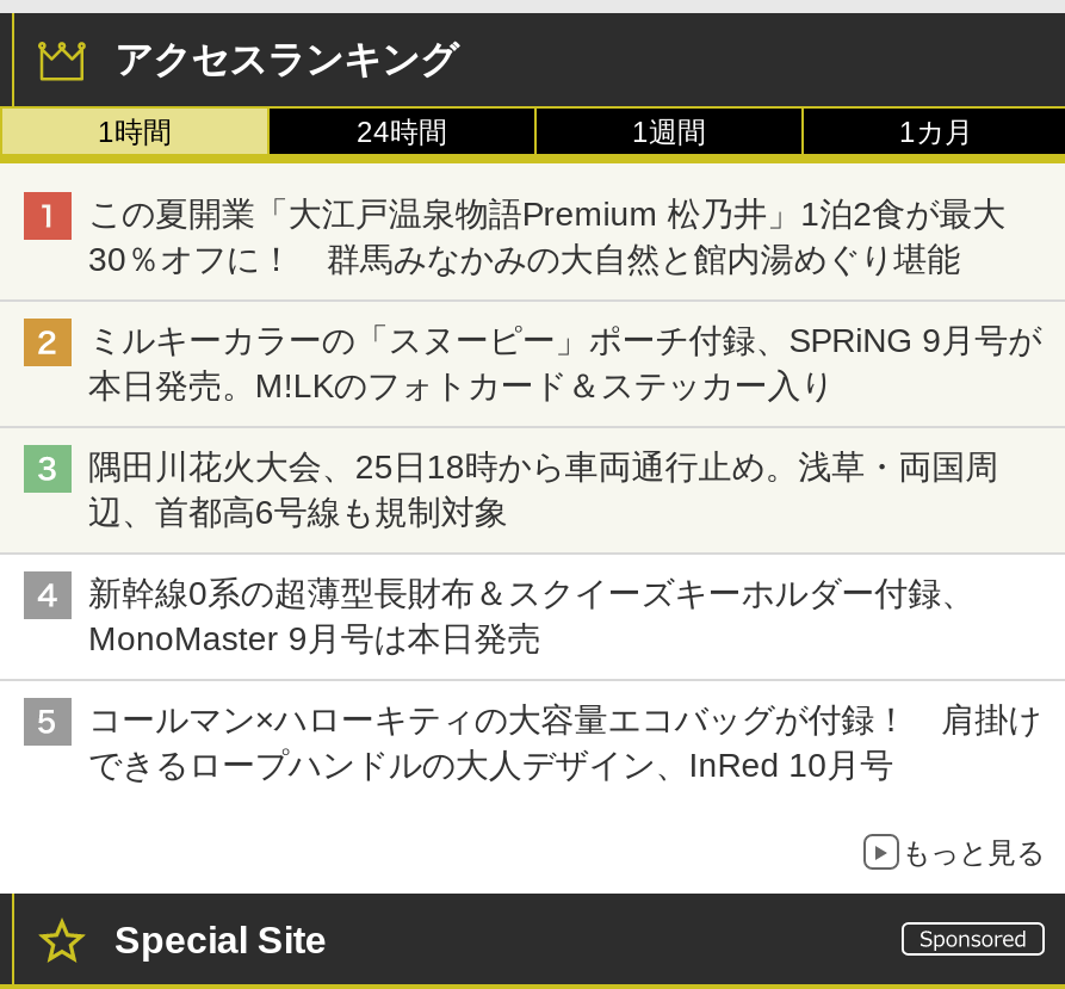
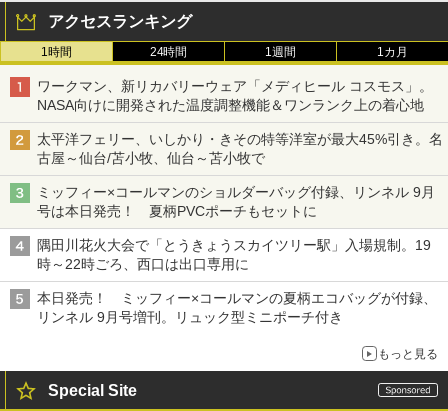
[88,195,1005,279] この夏開業「大江戸温泉物語Premium 松乃井」1泊2食が最大 | 30％オフに！ 群馬みなかみの大自然と館内湯めぐり堪能 -> [37,78,433,113] ワークマン、新リカバリーウェア「メディヒール コスモス」。 | NASA向けに開発された温度調整機能＆ワンランク上の着心地
[88,322,1041,405] ミルキーカラーの「スヌーピー」ポーチ付録、SPRiNG 9月号が | 本日発売。M!LKのフォトカード＆ステッカー入り -> [37,131,443,166] 太平洋フェリー、いしかり・きその特等洋室が最大45%引き。名 | 古屋～仙台/苫小牧、仙台～苫小牧で
[88,448,998,532] 隅田川花火大会、25日18時から車両通行止め。浅草・両国周 | 辺、首都高6号線も規制対象 -> [37,184,435,219] ミッフィー×コールマンのショルダーバッグ付録、リンネル 9月 | 号は本日発売！ 夏柄PVCポーチもセットに
[88,575,975,658] 新幹線0系の超薄型長財布＆スクイーズキーホルダー付録、 | MonoMaster 9月号は本日発売 -> [37,237,431,272] 隅田川花火大会で「とうきょうスカイツリー駅」入場規制。19 | 時～22時ごろ、西口は出口専用に
[88,701,1041,785] コールマン×ハローキティの大容量エコバッグが付録！ 肩掛け | できるロープハンドルの大人デザイン、InRed 10月号 -> [37,290,437,325] 本日発売！ ミッフィー×コールマンの夏柄エコバッグが付録、 | リンネル 9月号増刊。リュック型ミニポーチ付き

